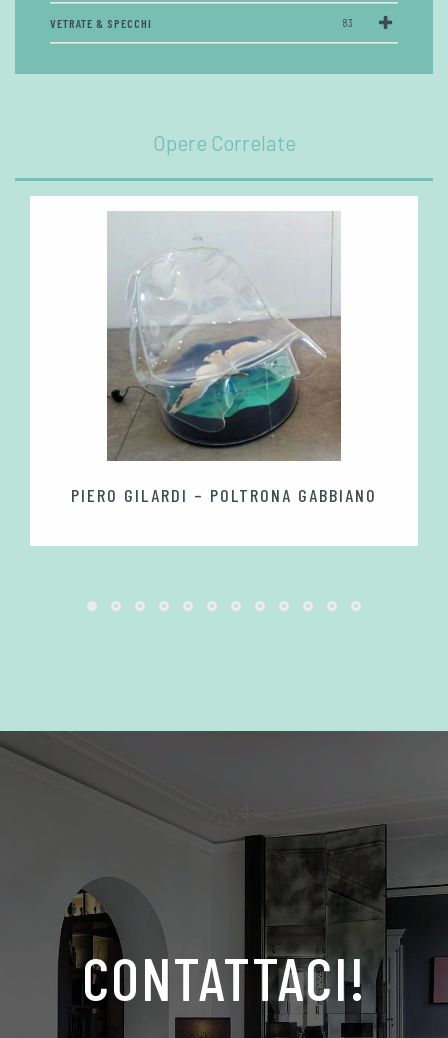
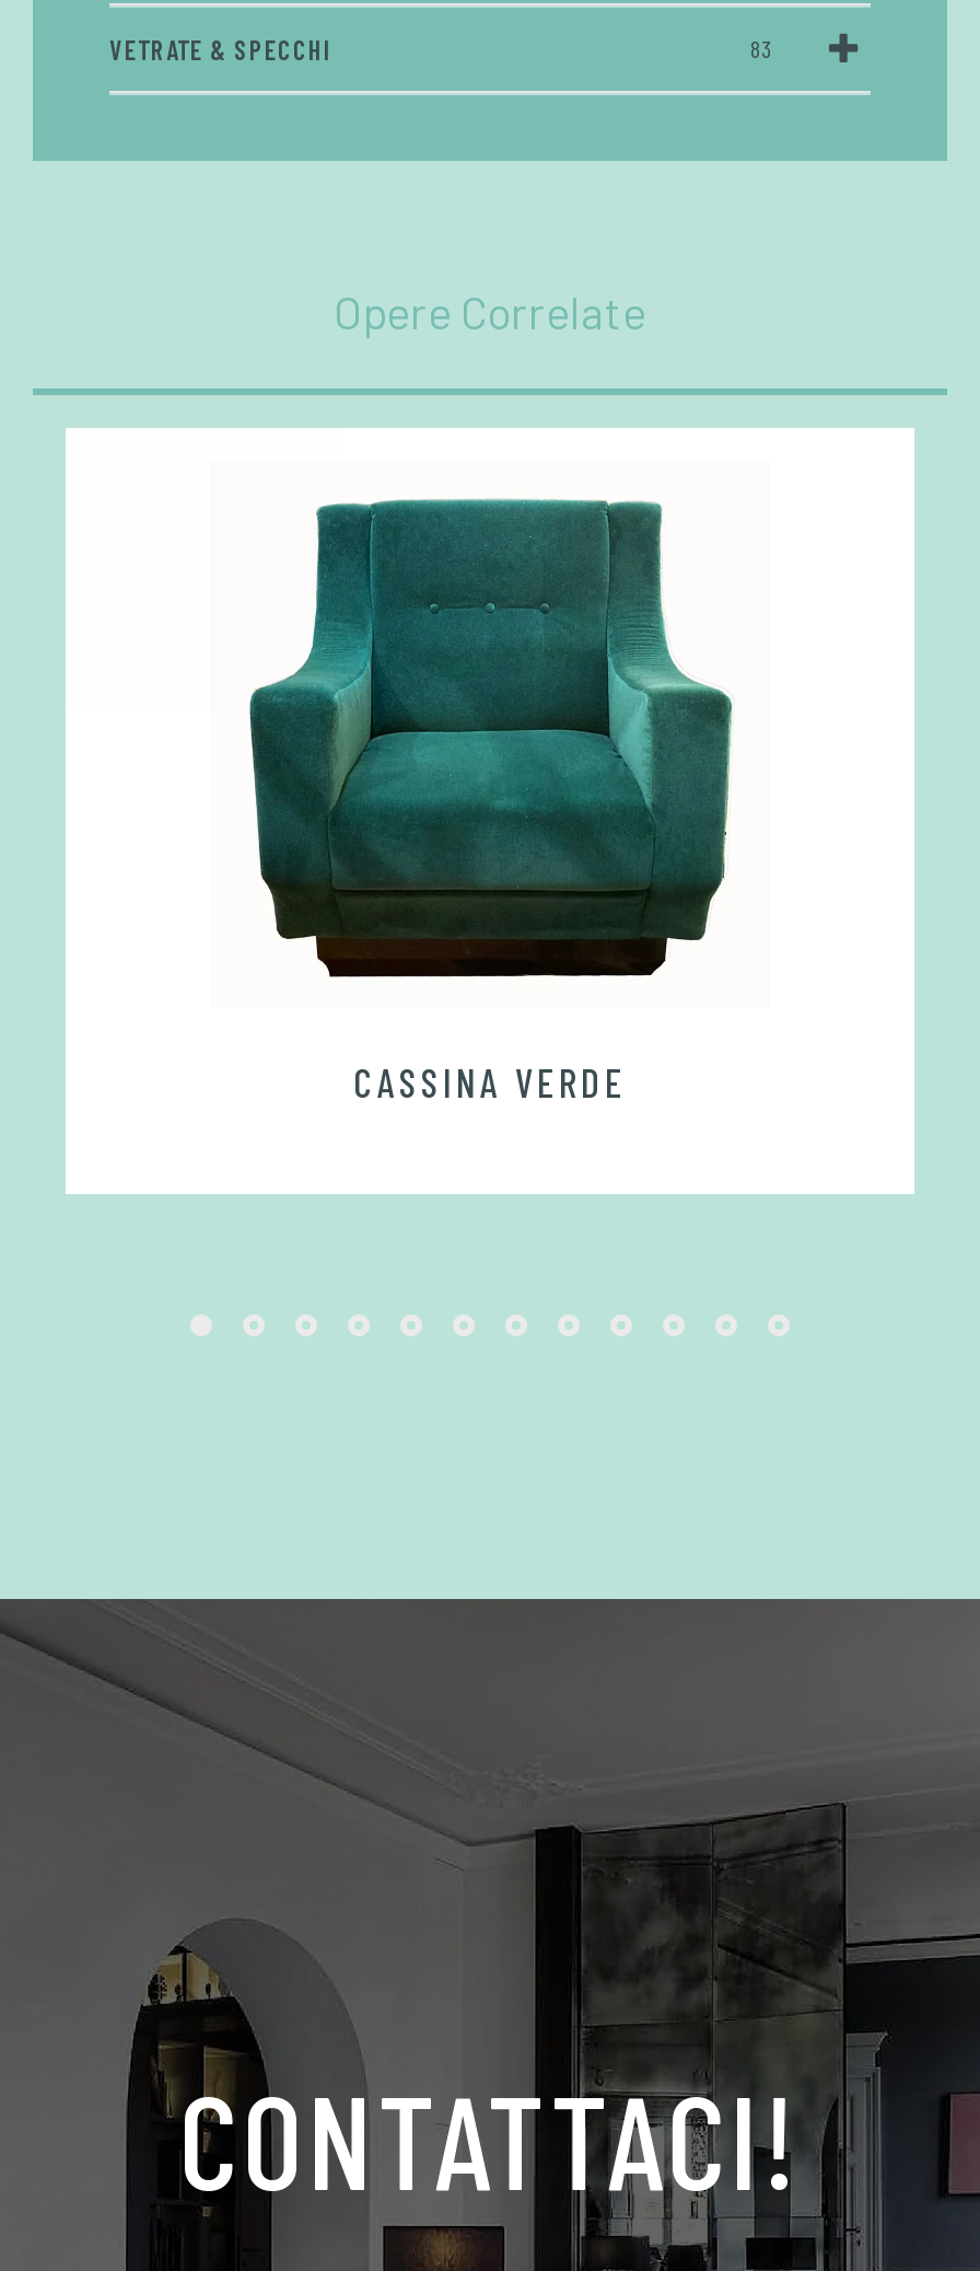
[71,211,377,506] [image] | PIERO GILARDI – POLTRONA GABBIANO -> [234,463,746,1107] [image] | CASSINA VERDE

